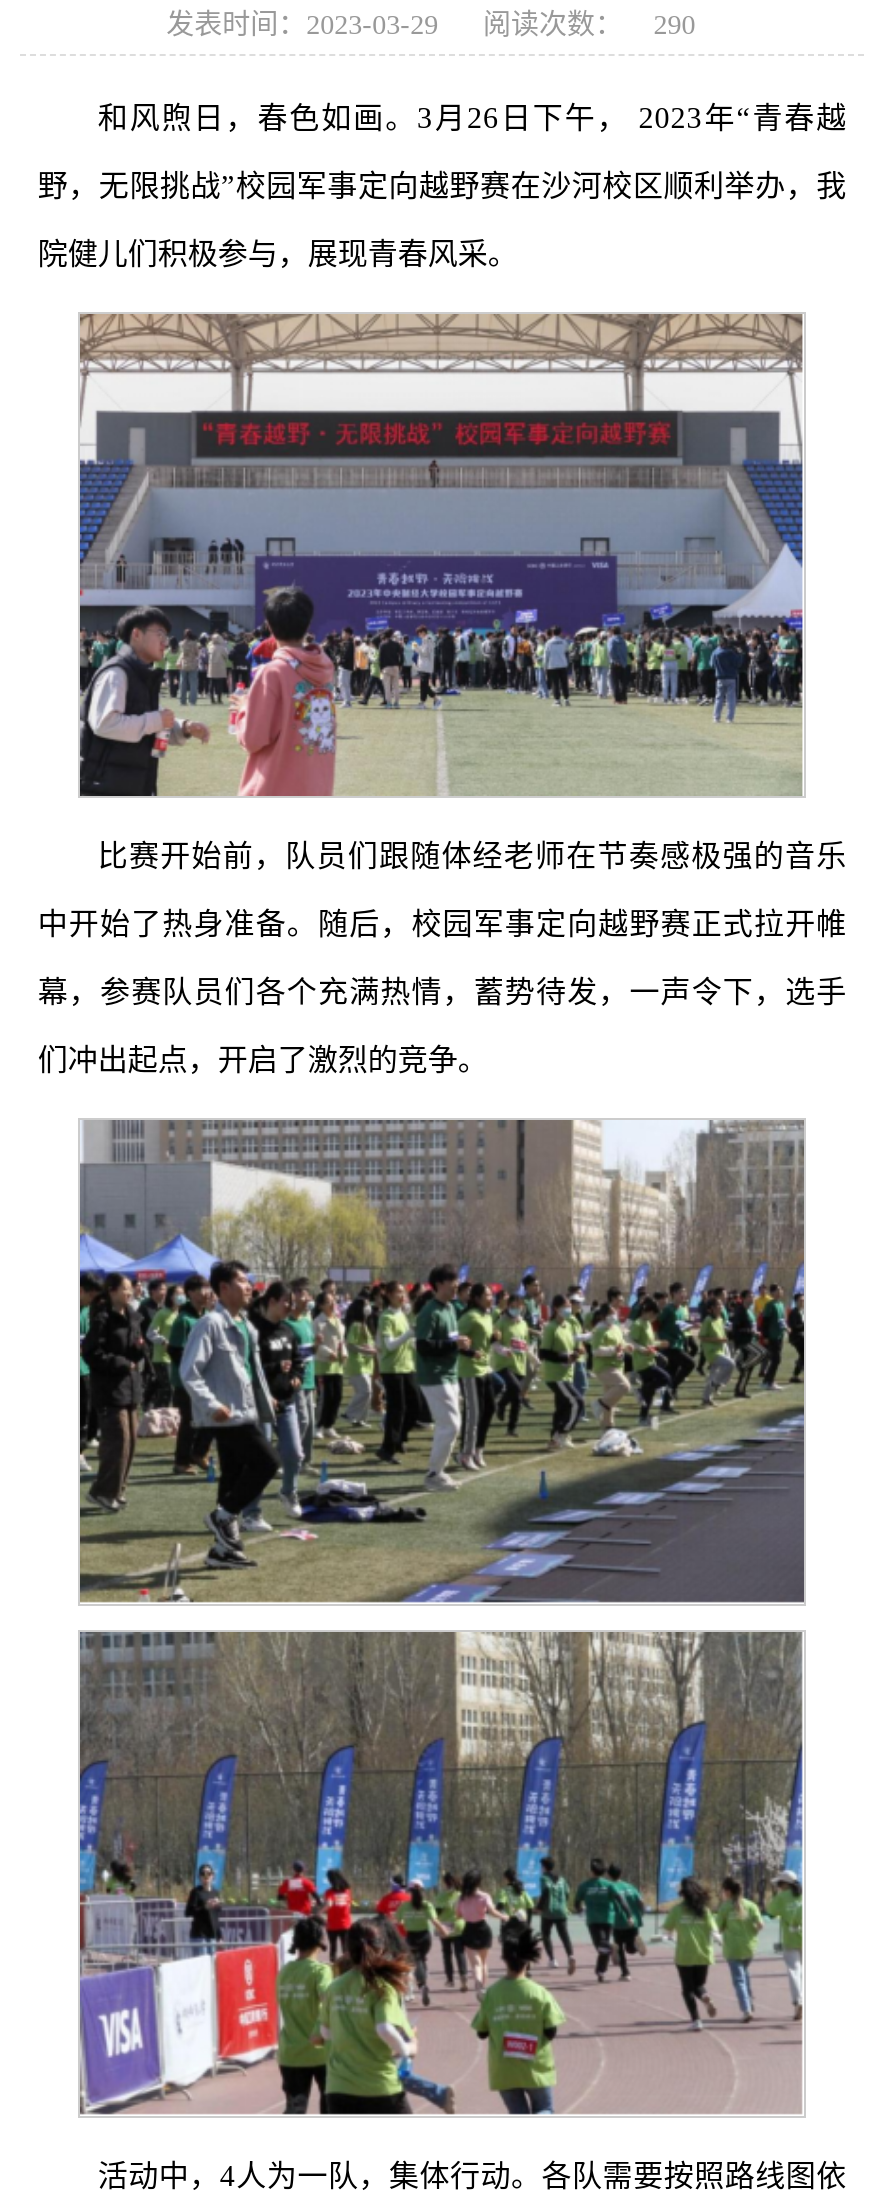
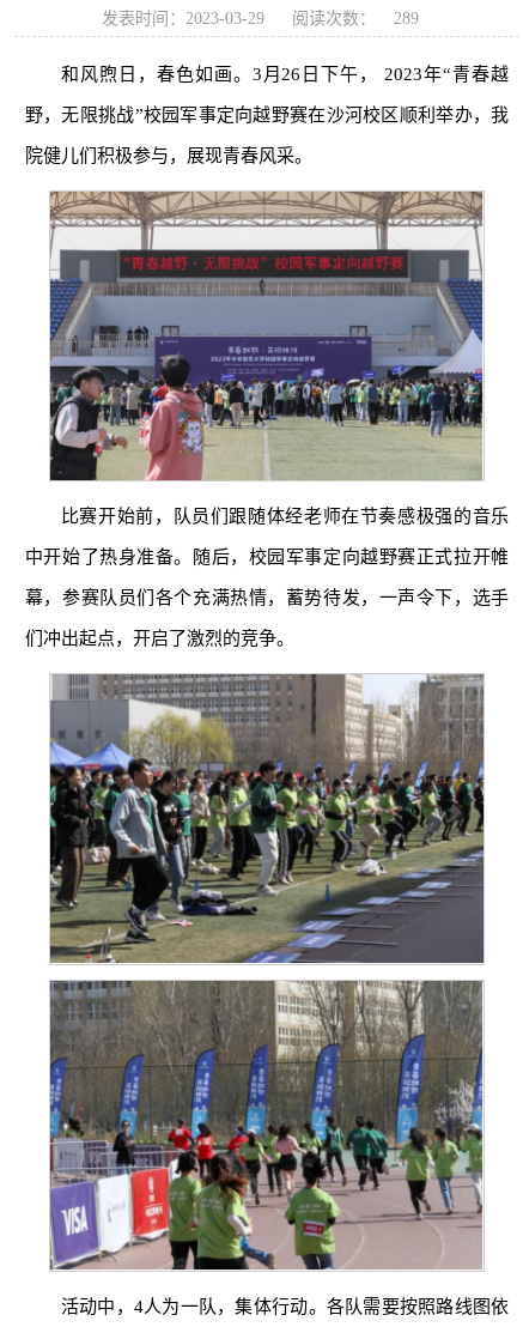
[166,10,695,40] 发表时间：2023-03-29 阅读次数： 290 -> [102,10,419,28] 发表时间：2023-03-29 阅读次数： 289

